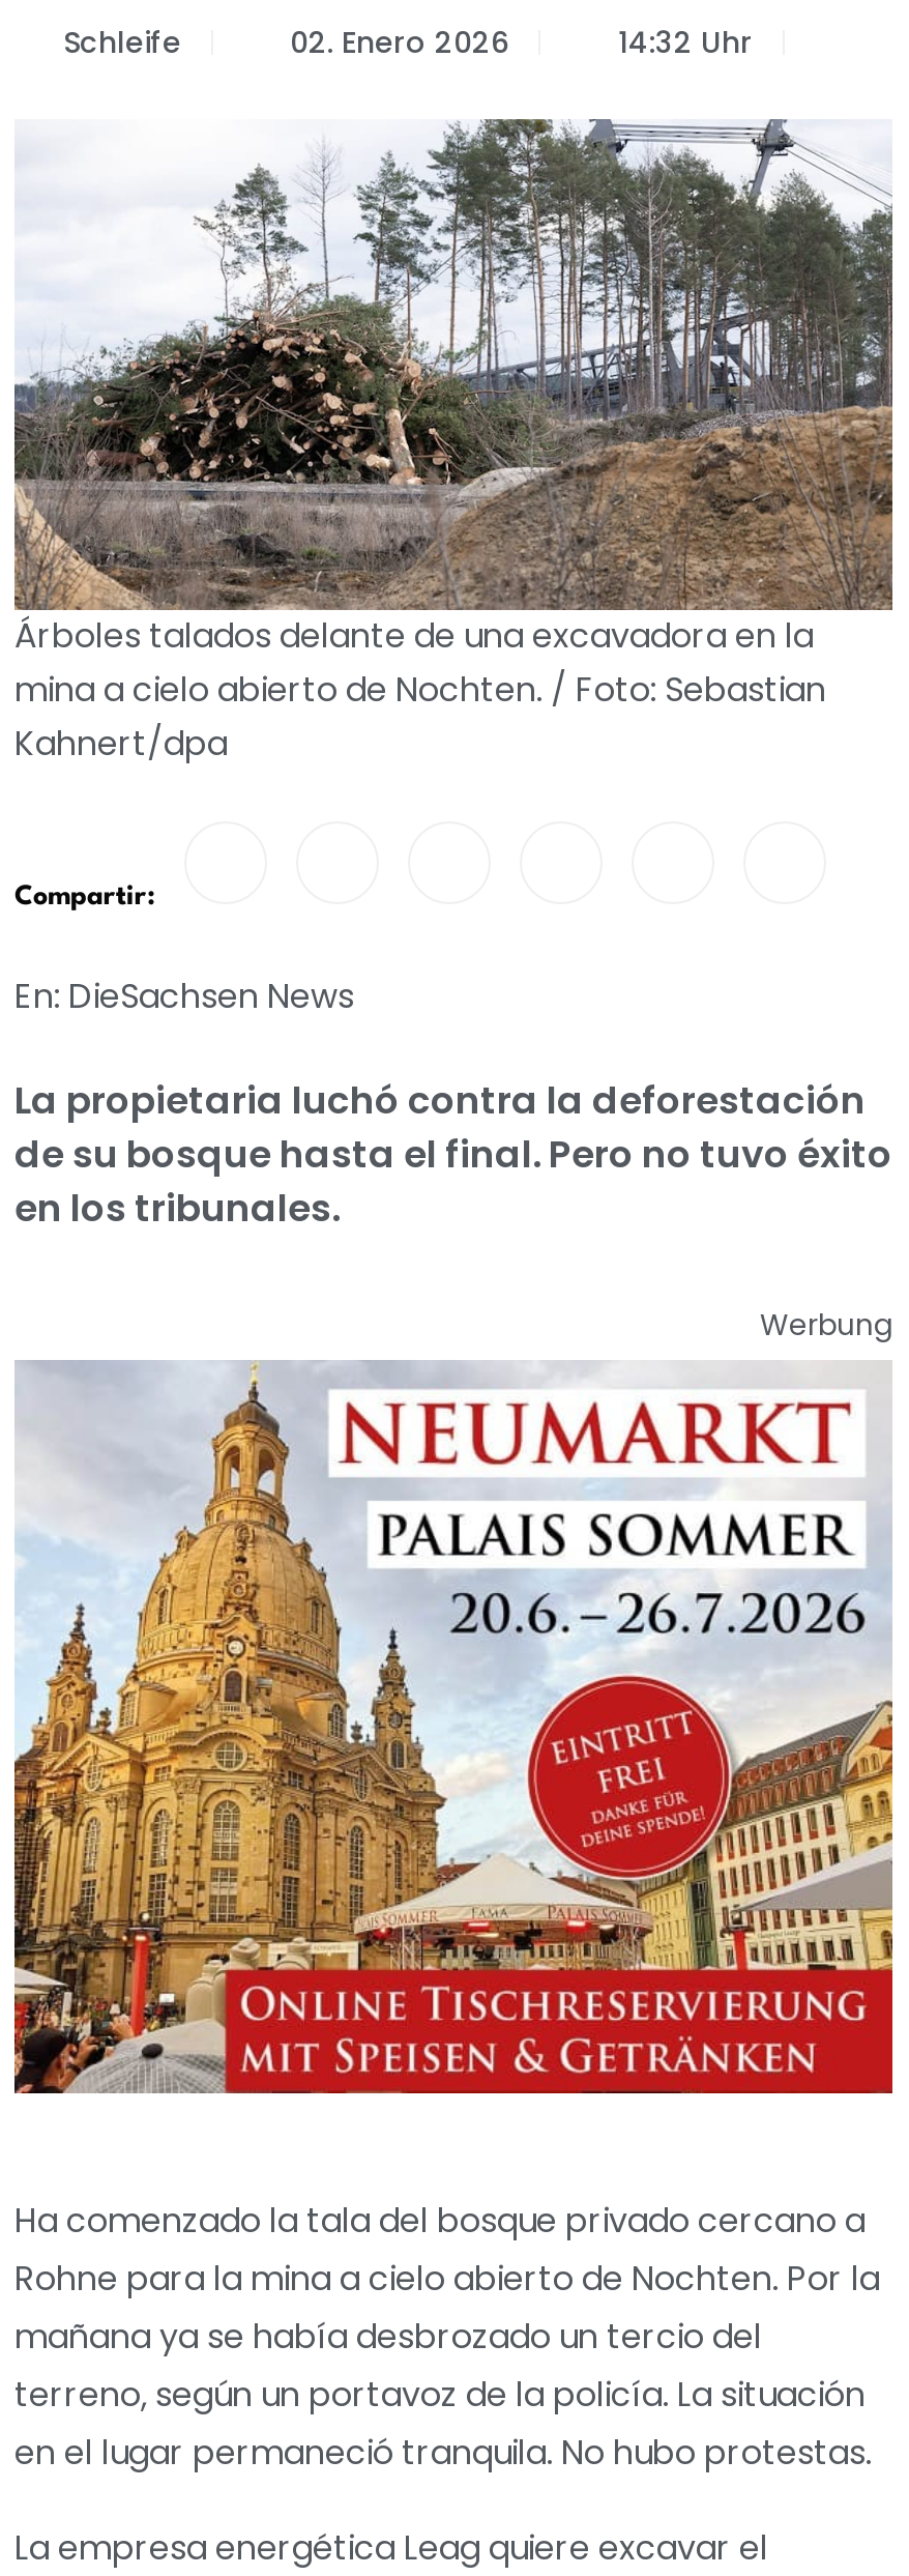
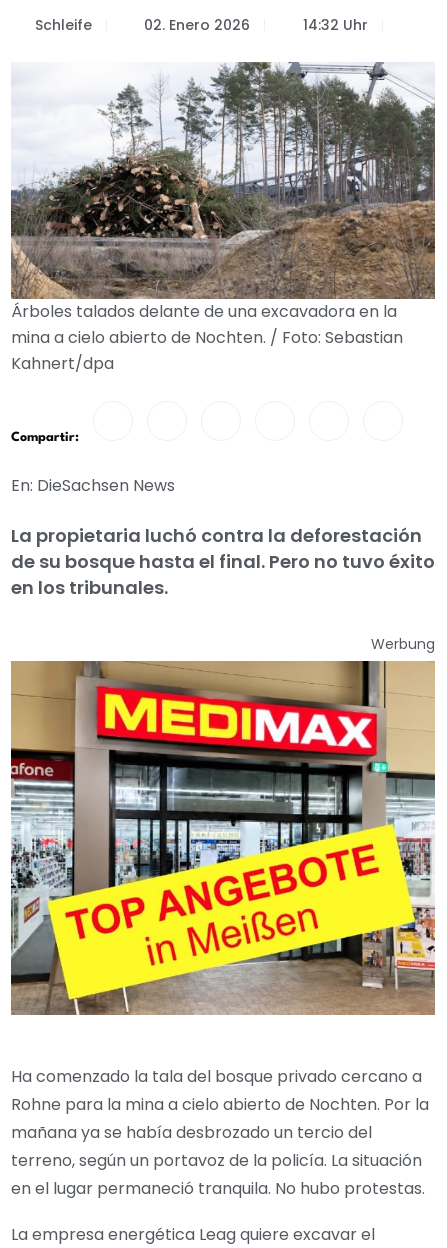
[12,1360,895,2095] [image] -> [10,660,436,1016] [image]

